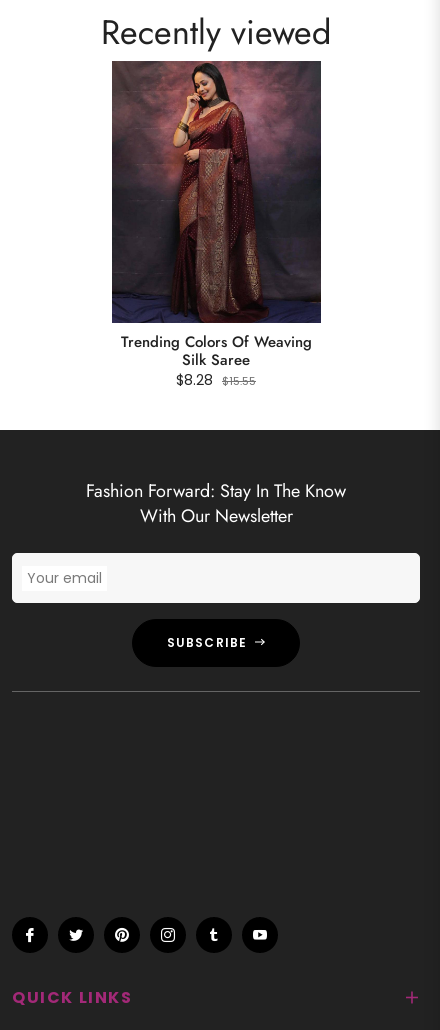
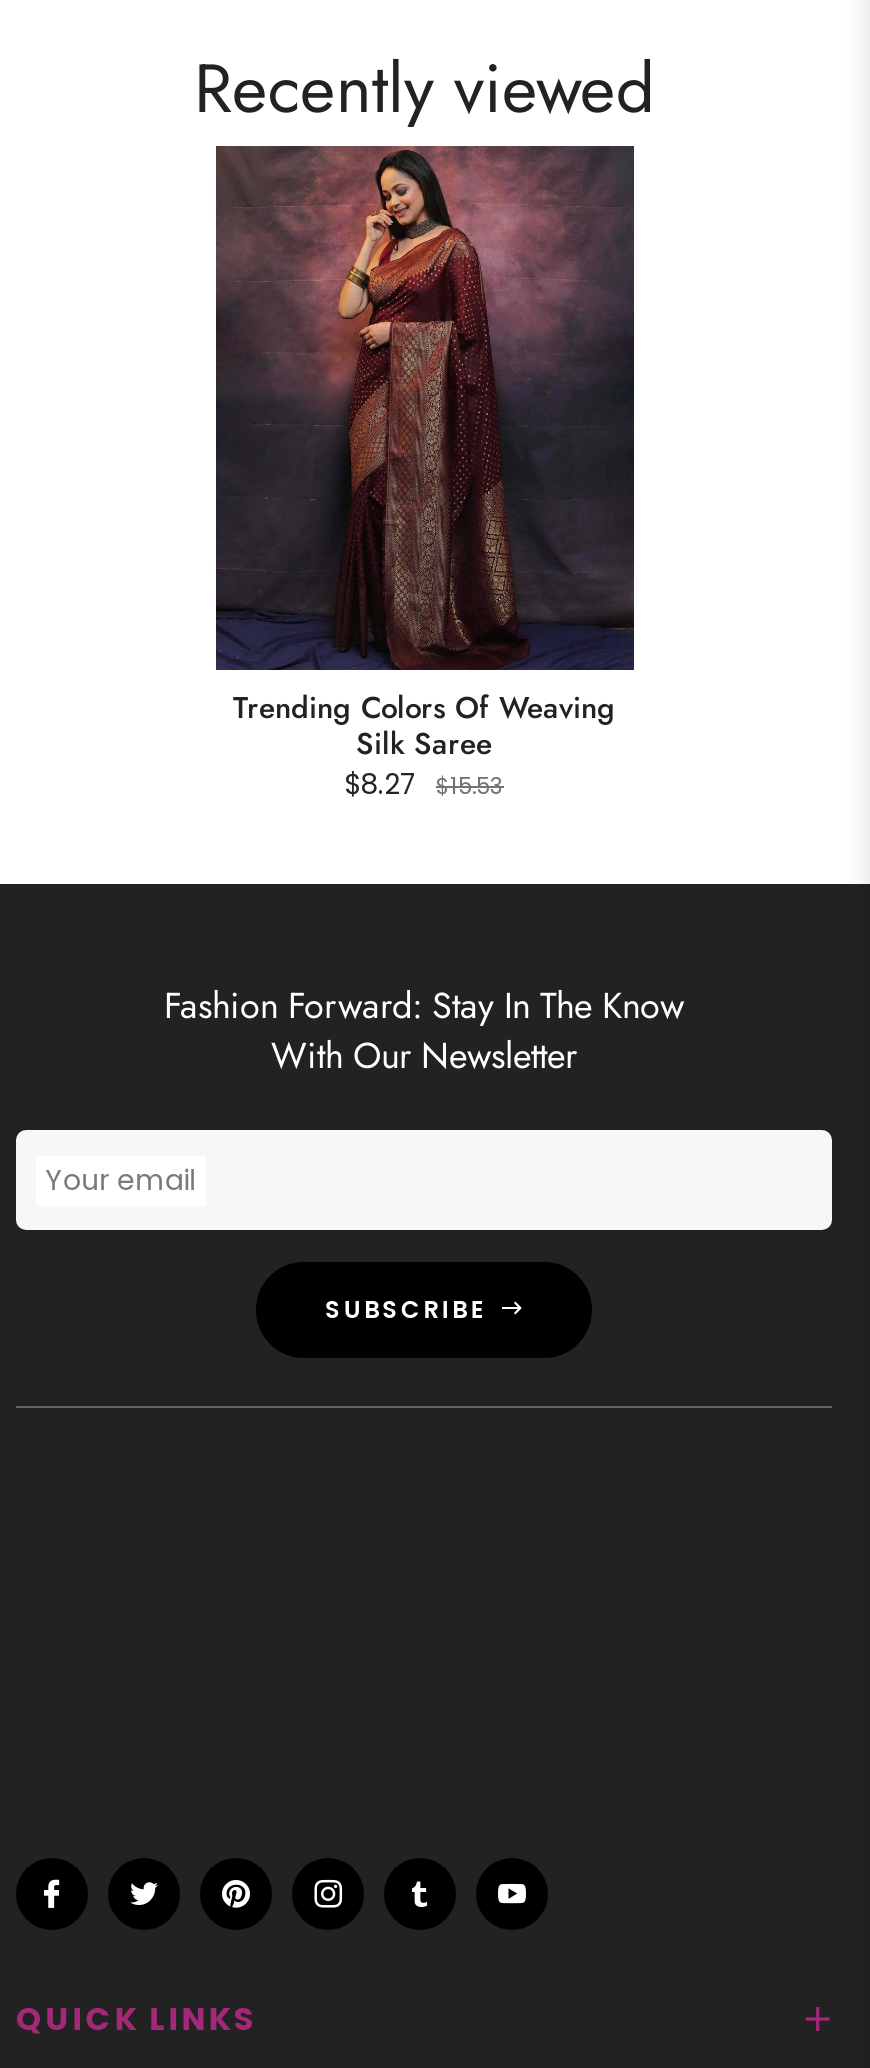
[176,370,256,390] $8.28 $15.55 -> [344,763,504,803] $8.27 $15.53

